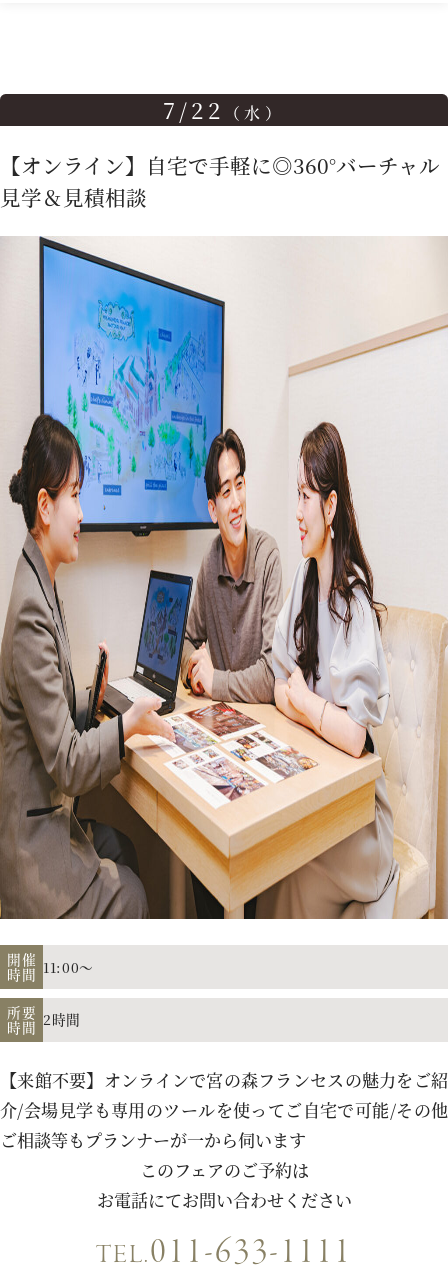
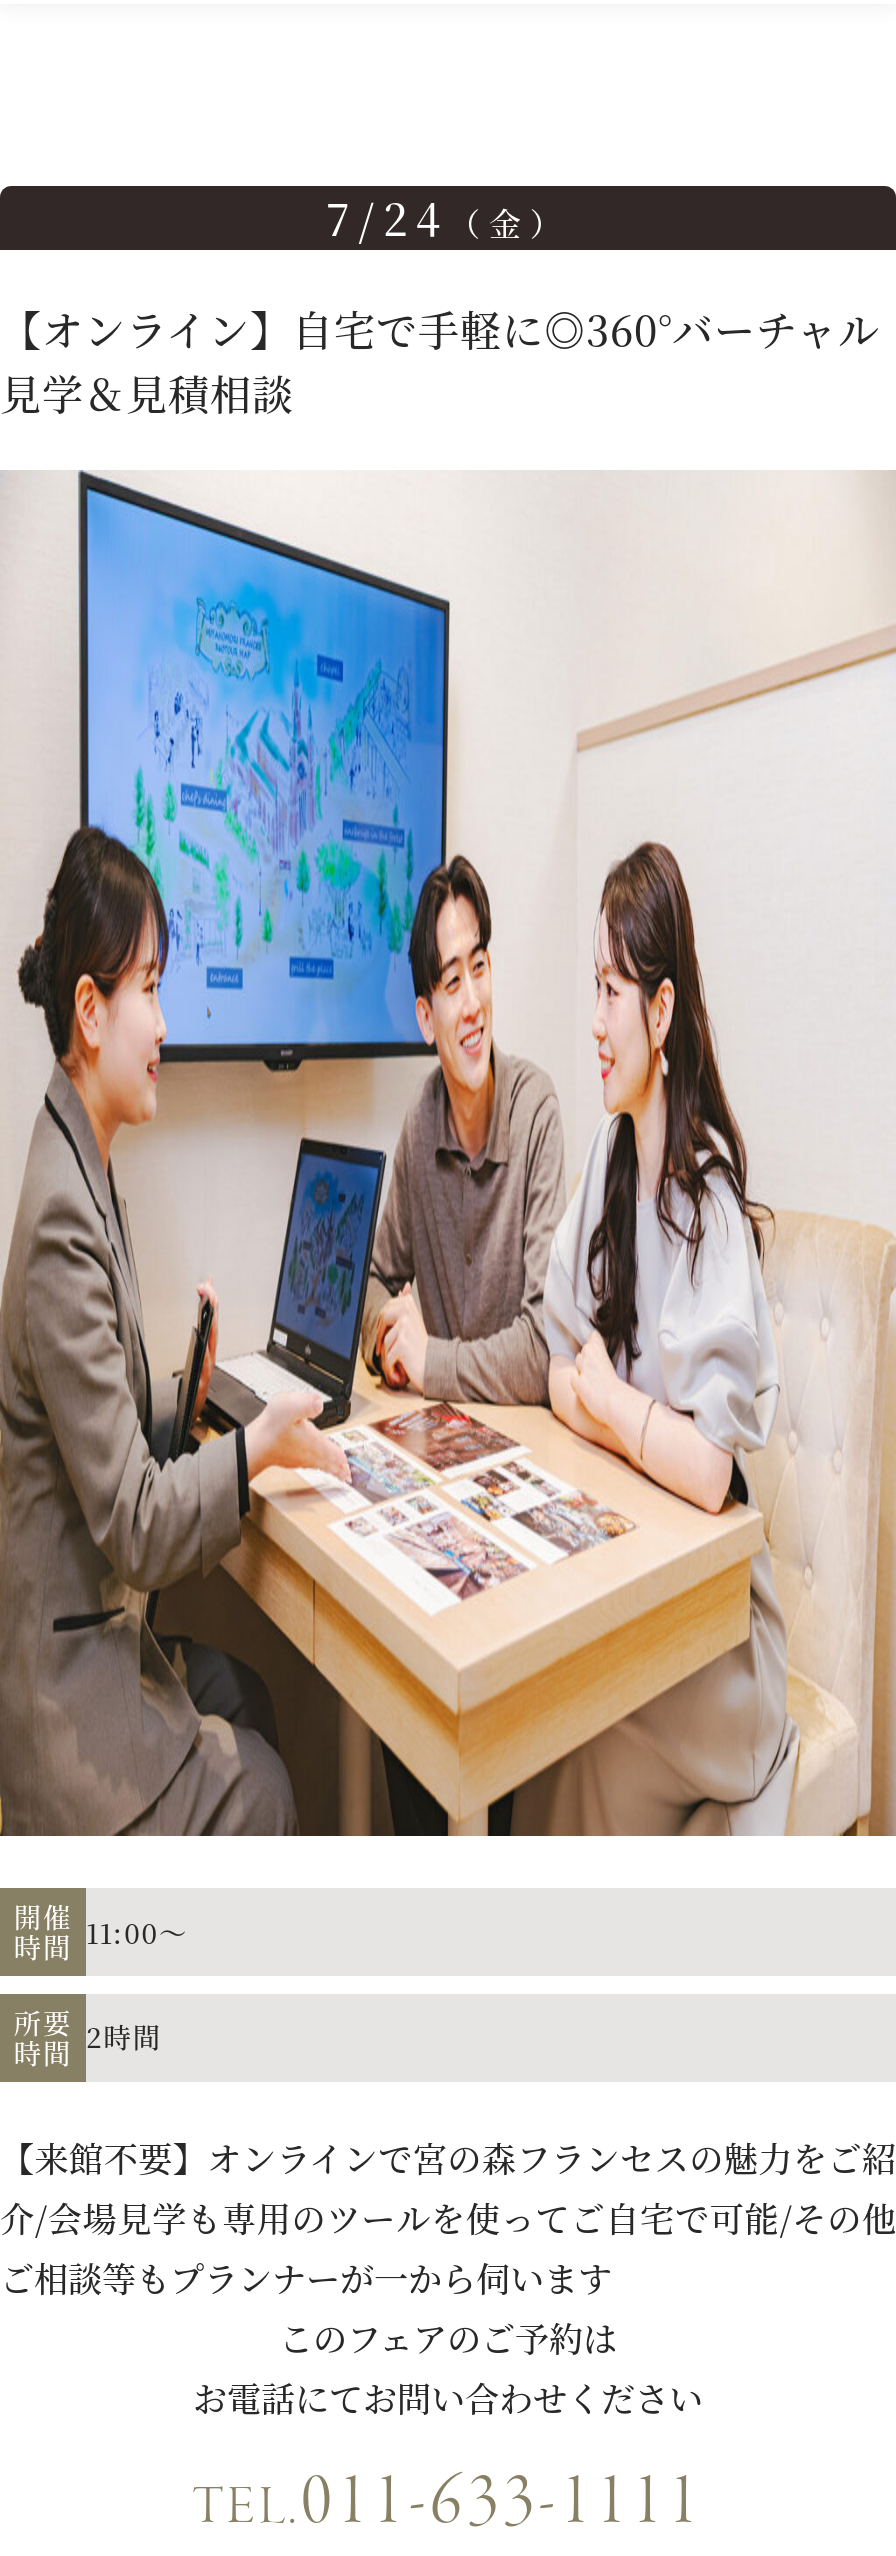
[163,94,285,125] 7/22（水） -> [326,186,570,248] 7/24（金）

